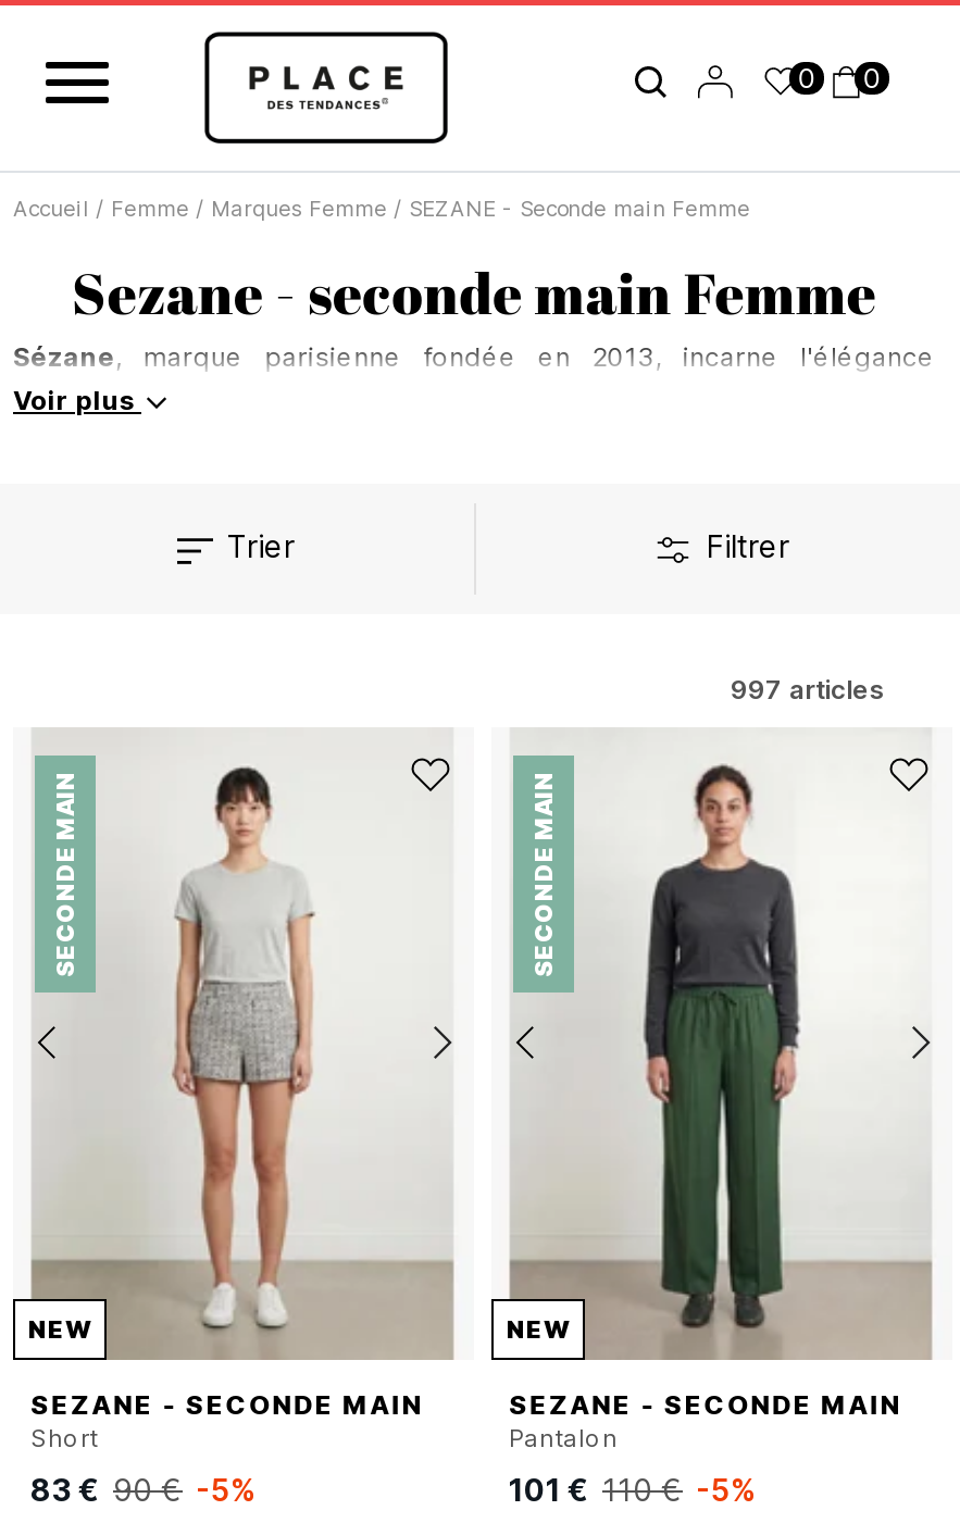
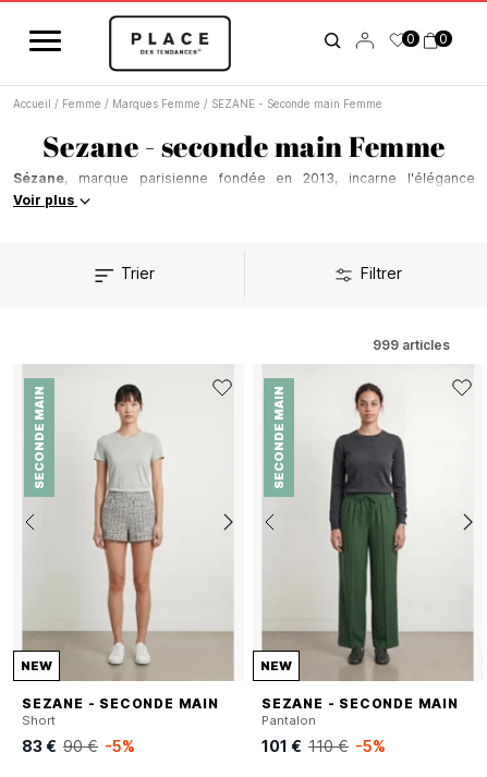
[731,673,885,706] 997 articles -> [373,337,450,353] 999 articles

